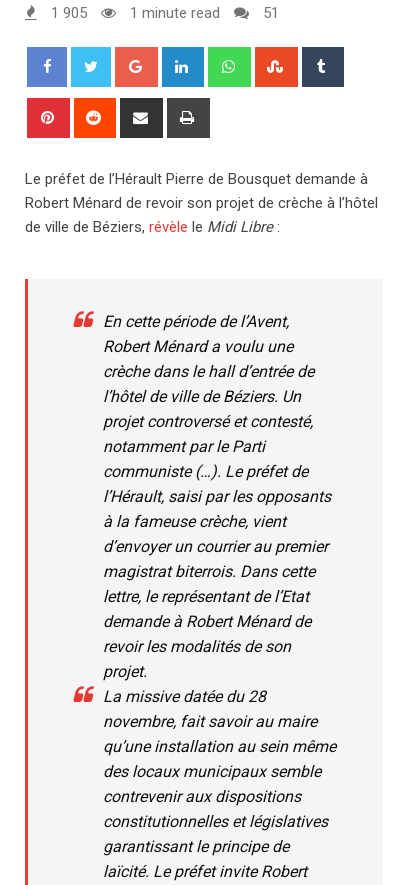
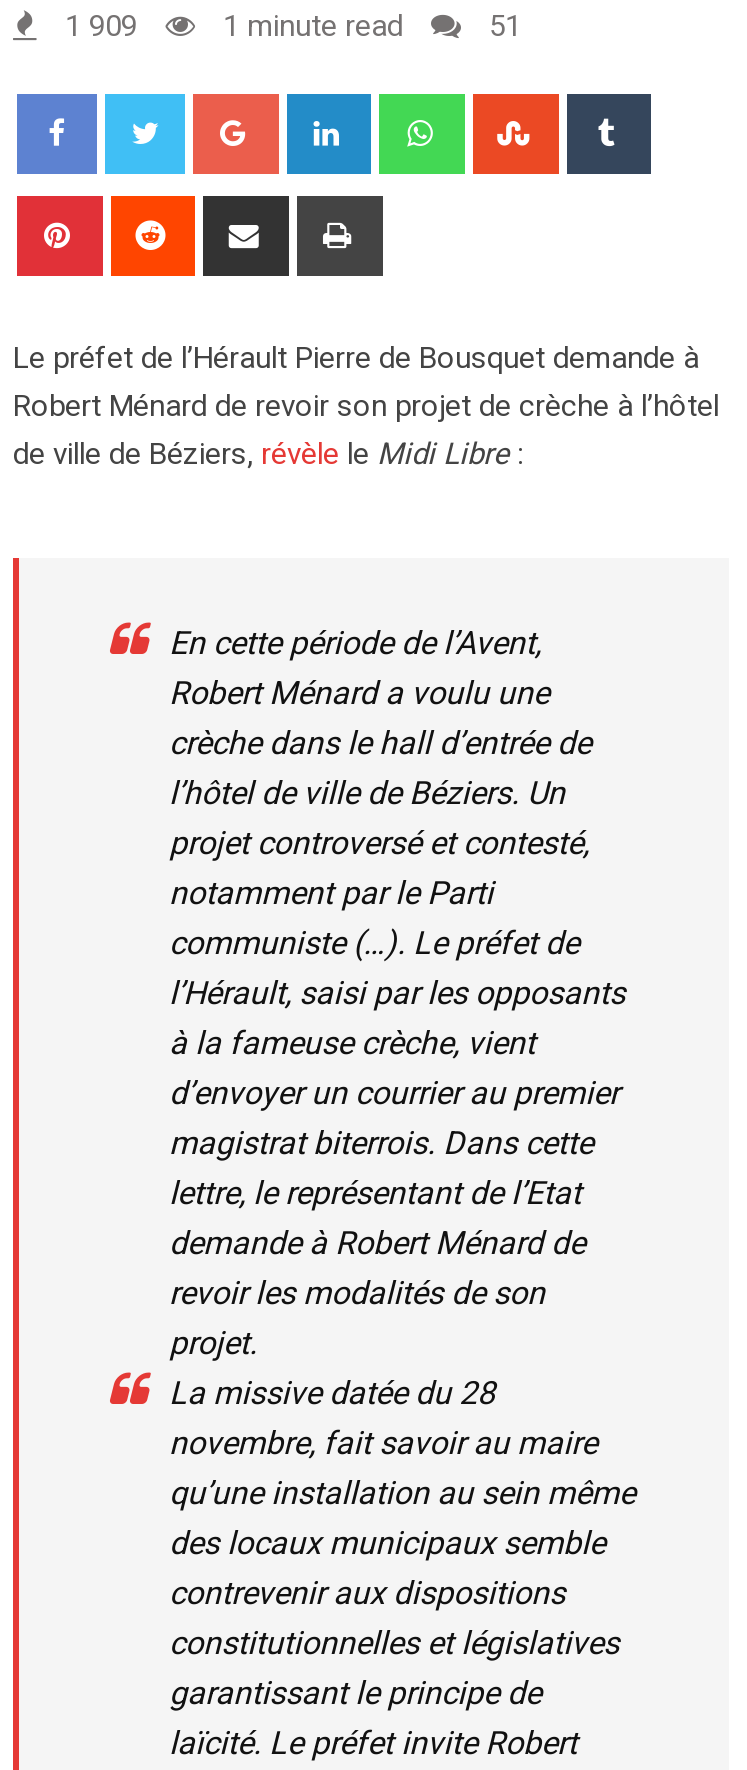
[47,4,87,22] 1 905 -> [57,8,137,44] 1 909

